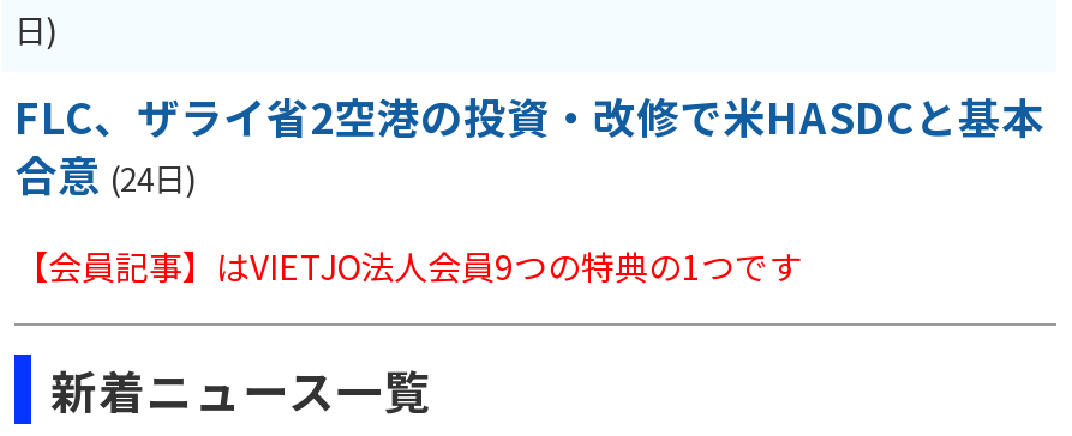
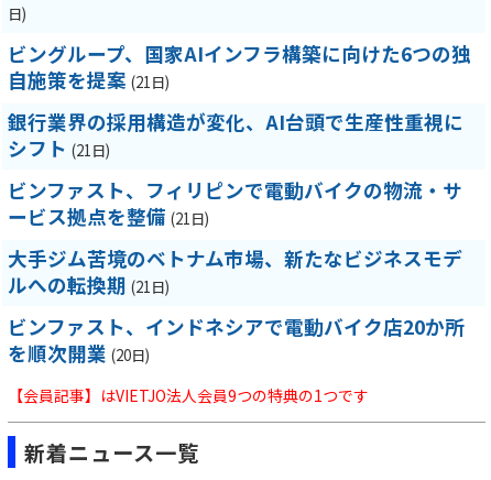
[14,85,1044,203] FLC、ザライ省2空港の投資・改修で米HASDCと基本 | 合意 (24日) -> [8,39,471,366] ビングループ、国家AIインフラ構築に向けた6つの独 | 自施策を提案 (21日) | 銀行業界の採用構造が変化、AI台頭で生産性重視に | シフト (21日) | ビンファスト、フィリピンで電動バイクの物流・サ | ービス拠点を整備 (21日) | 大手ジム苦境のベトナム市場、新たなビジネスモデ | ルへの転換期 (21日) | ビンファスト、インドネシアで電動バイク店20か所 | を順次開業 (20日)

